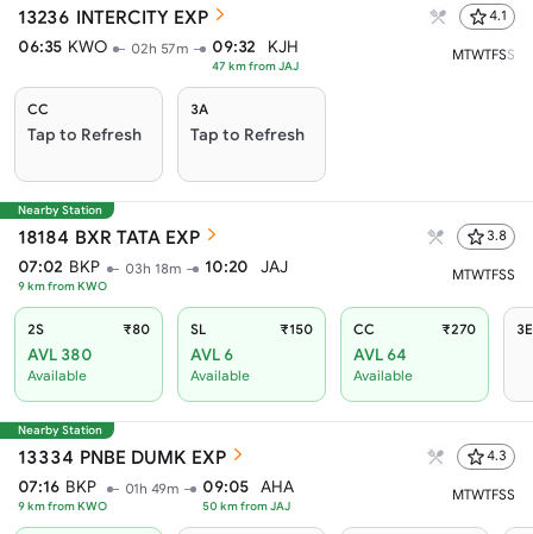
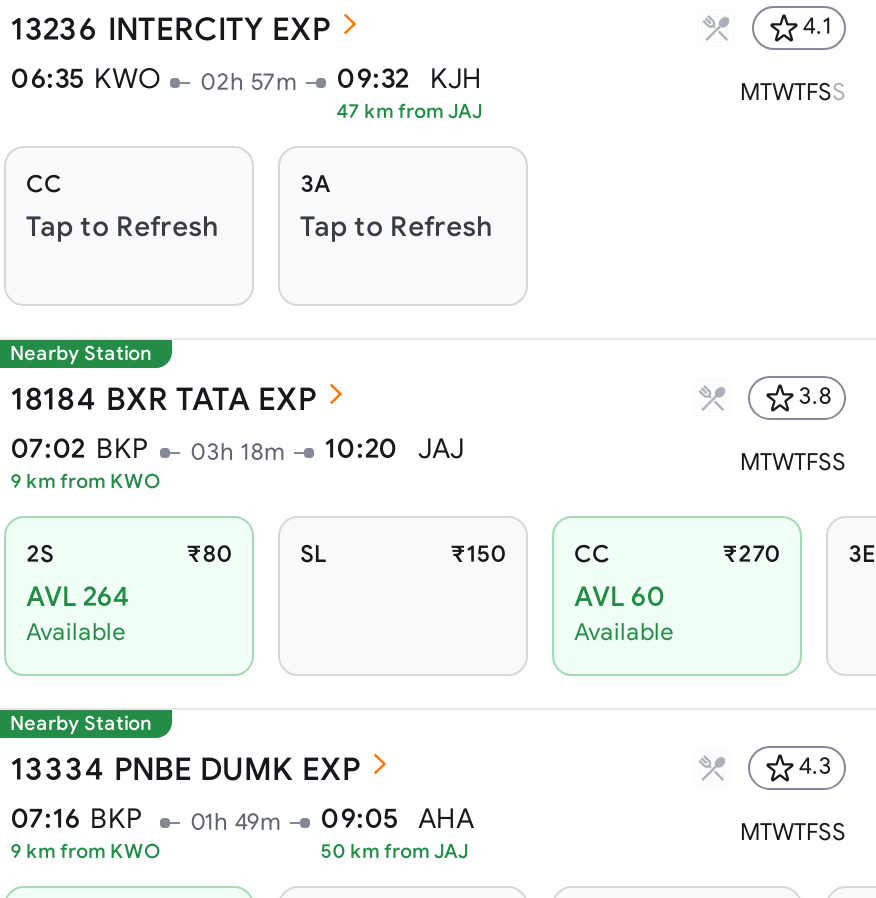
[27,345,93,364] AVL 380 -> [26,580,130,612] AVL 264
[190,345,250,383] AVL 6 | Available -> none
[353,345,407,364] AVL 64 -> [574,580,666,612] AVL 60

